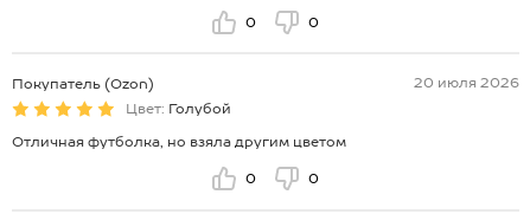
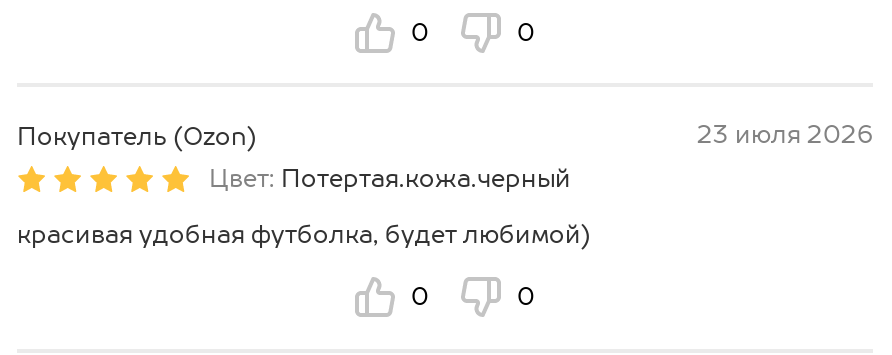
[414,74,519,91] 20 июля 2026 -> [697,121,873,149] 23 июля 2026
[126,100,231,117] Цвет: Голубой -> [209,165,571,193] Цвет: Потертая.кожа.черный
[12,134,346,150] Отличная футболка, но взяла другим цветом -> [17,221,591,249] красивая удобная футболка, будет любимой)

